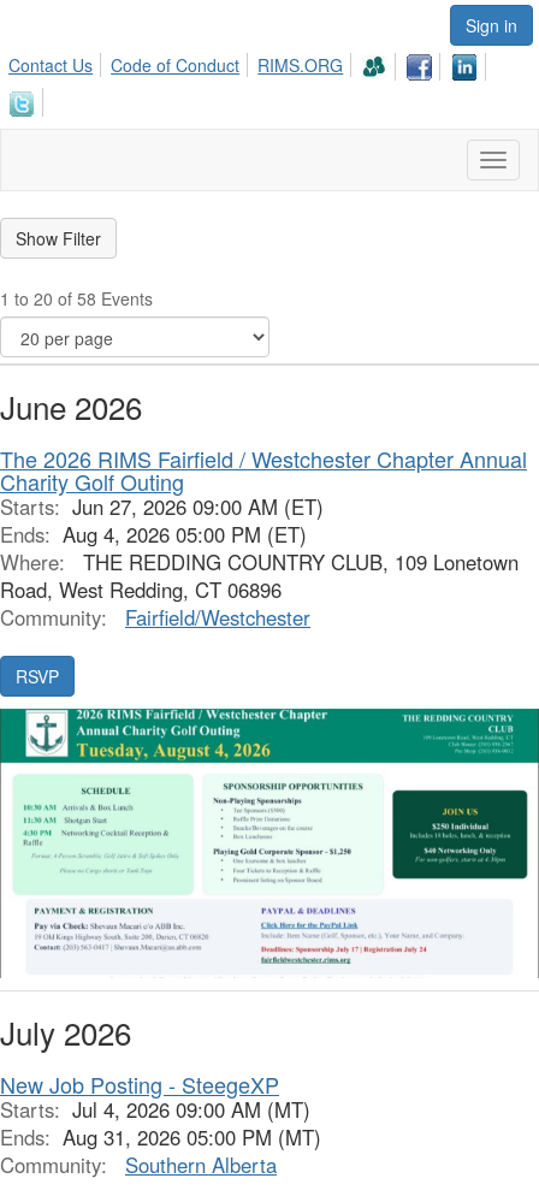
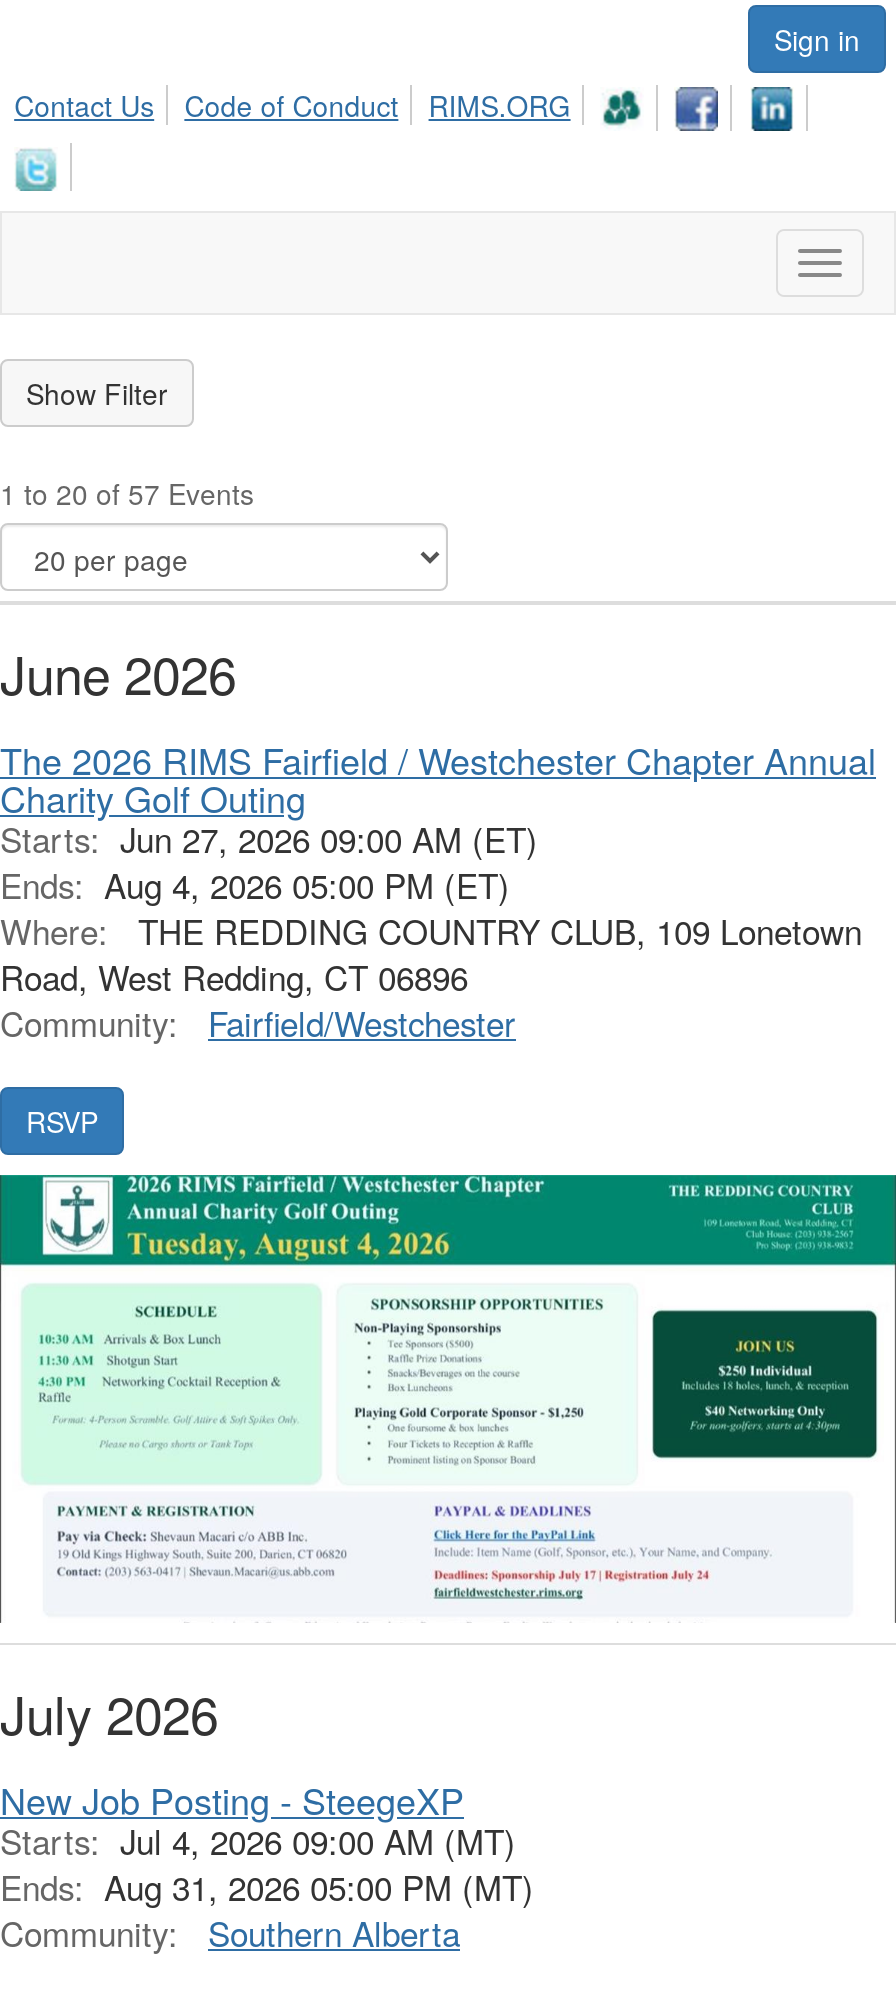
[0,286,153,310] 1 to 20 of 58 Events -> [0,472,254,512] 1 to 20 of 57 Events

